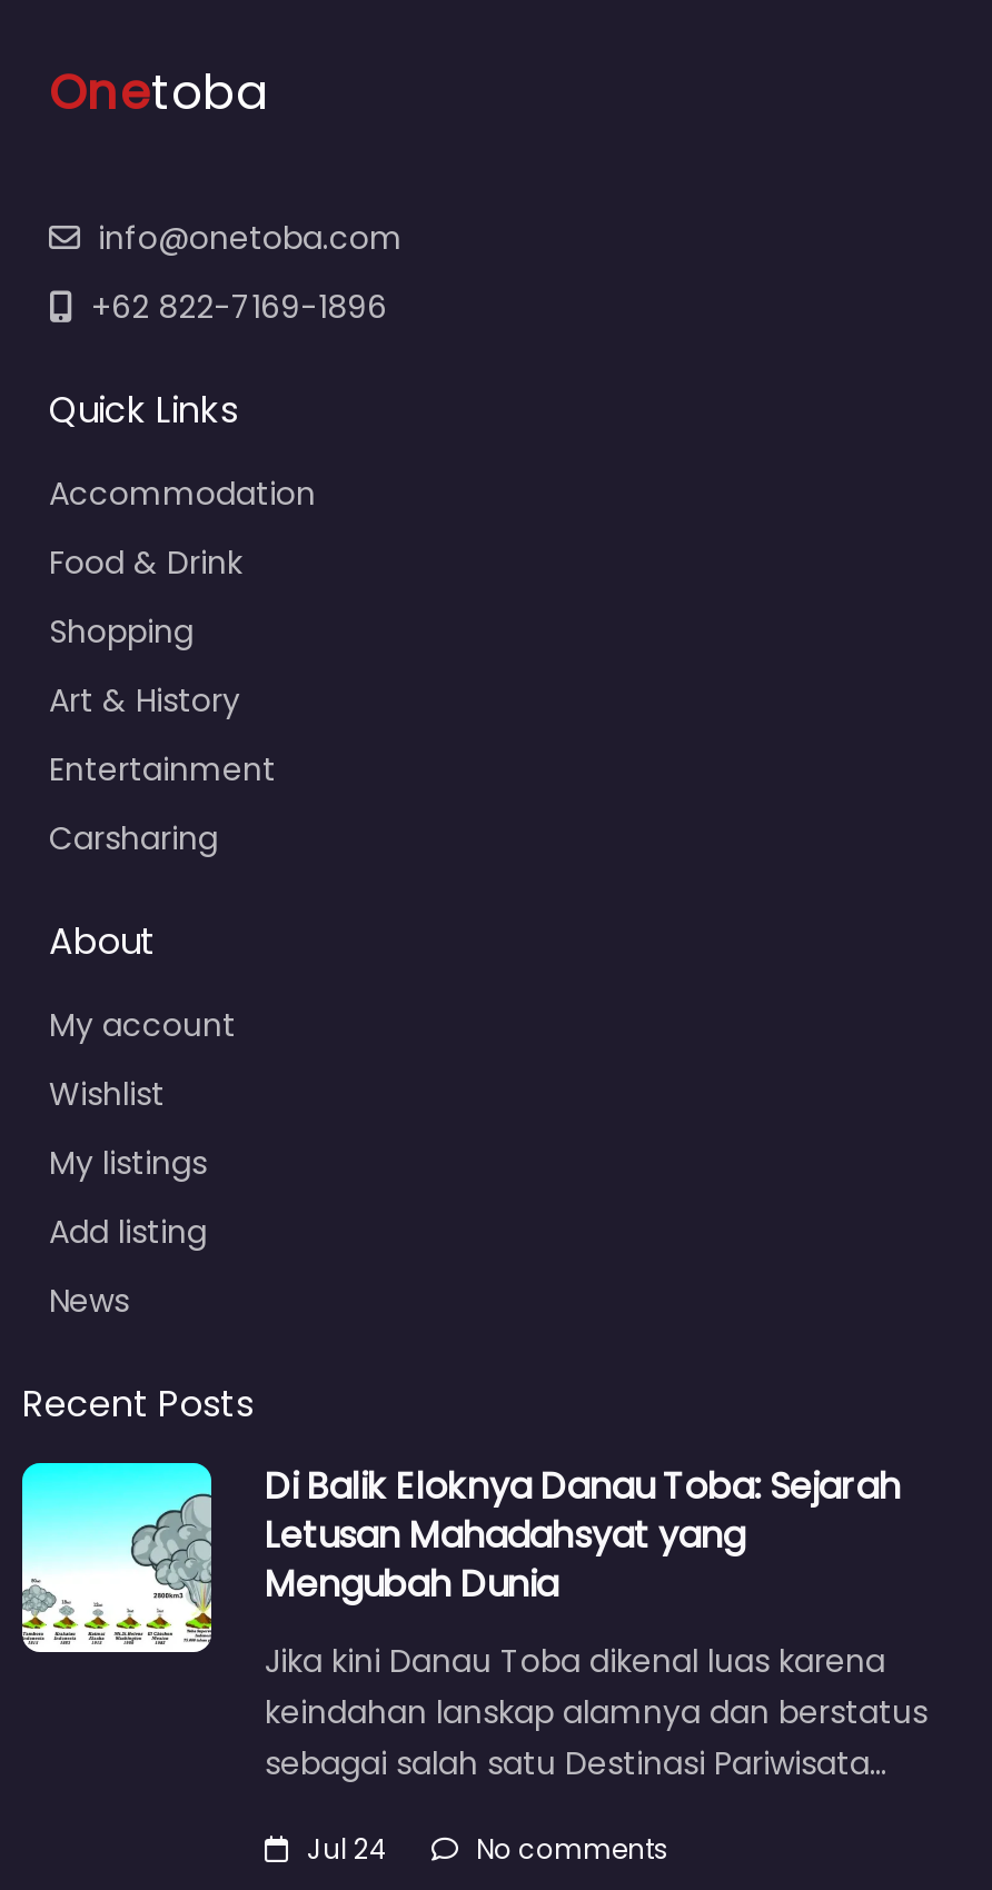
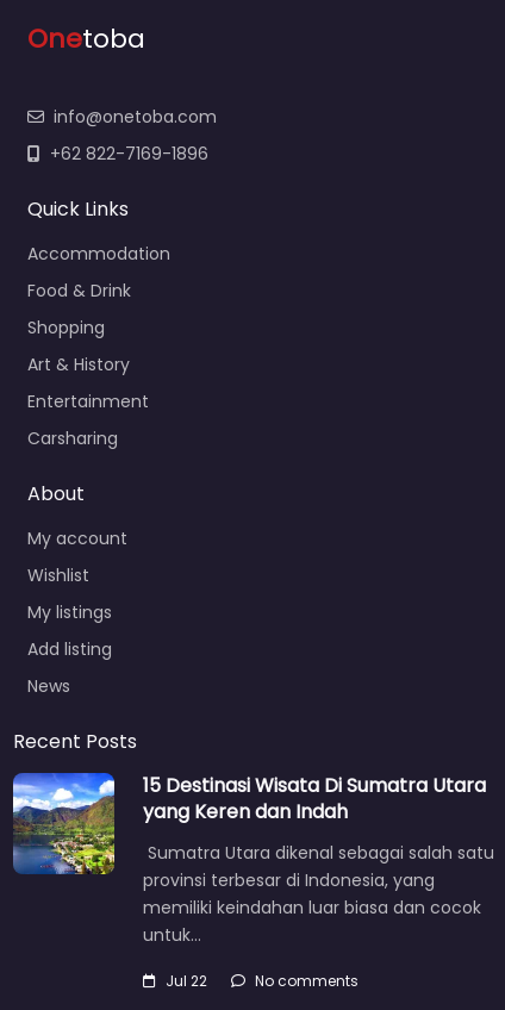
[20,1460,901,1654] [image] | Di Balik Eloknya Danau Toba: Sejarah | Letusan Mahadahsyat yang | Mengubah Dunia -> [12,771,486,875] [image] | 15 Destinasi Wisata Di Sumatra Utara | yang Keren dan Indah
[265,1638,927,1785] Jika kini Danau Toba dikenal luas karena | keindahan lanskap alamnya dan berstatus | sebagai salah satu Destinasi Pariwisata… -> [143,841,494,947] Sumatra Utara dikenal sebagai salah satu | provinsi terbesar di Indonesia, yang | memiliki keindahan luar biasa dan cocok | untuk…
[307,1829,387,1867] Jul 24 -> [166,970,207,991] Jul 22

